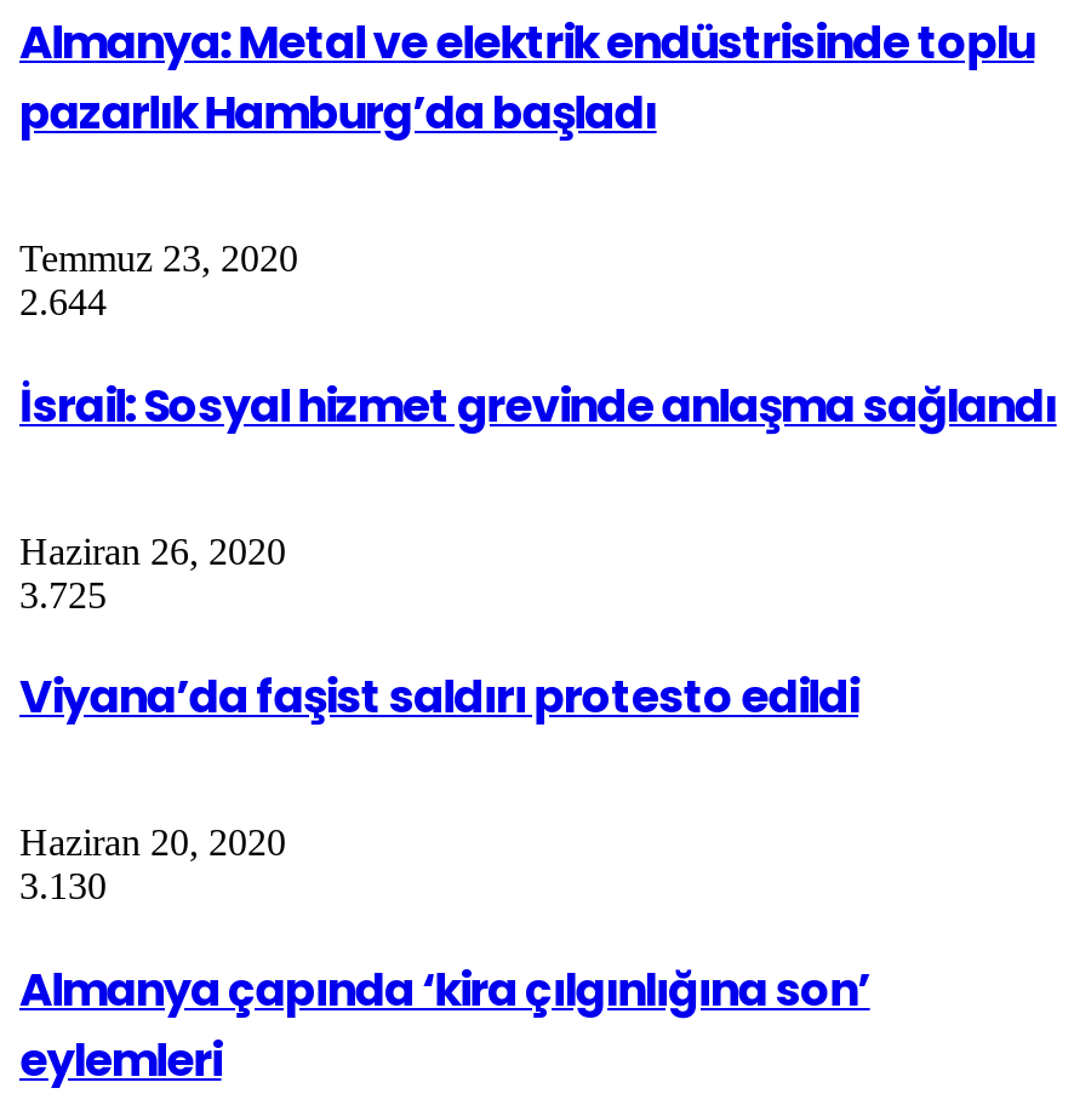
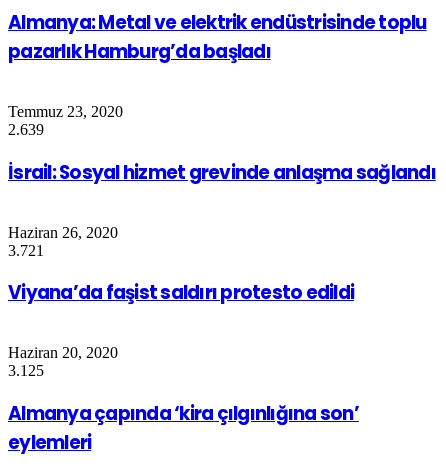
[19,281,107,323] 2.644 -> [8,121,44,138] 2.639
[19,573,107,615] 3.725 -> [8,242,44,259] 3.721
[19,865,107,906] 3.130 -> [8,362,44,379] 3.125

